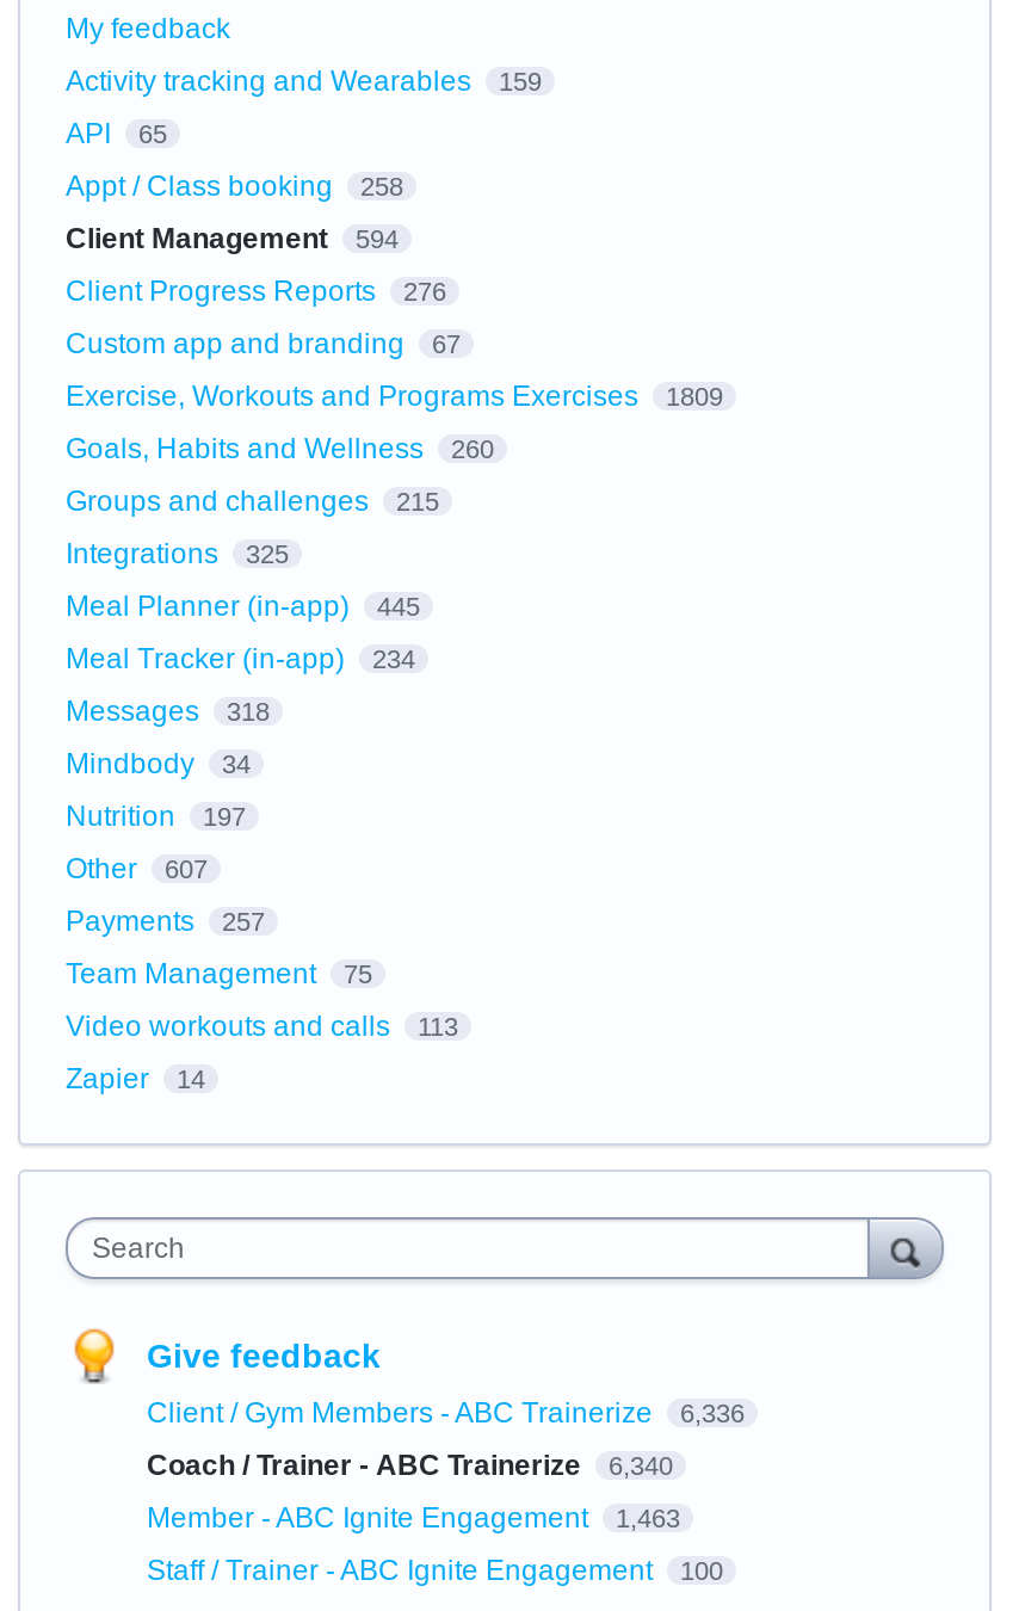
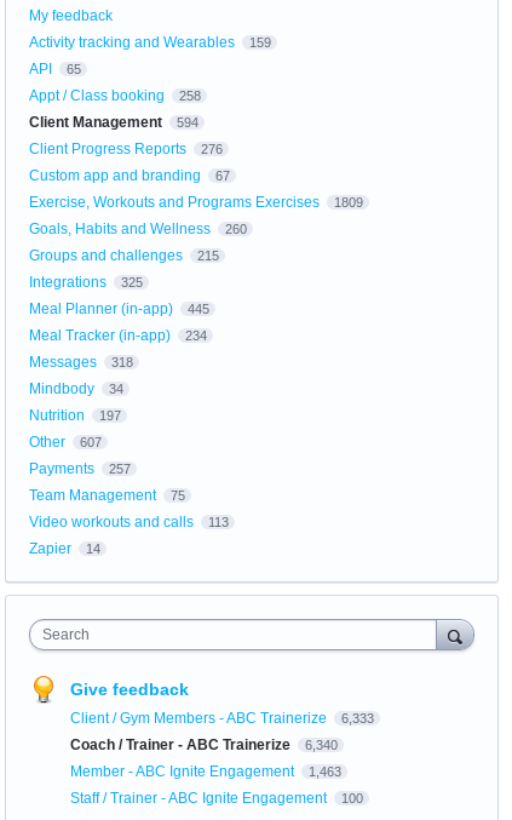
[147,1395,745,1429] Client / Gym Members - ABC Trainerize 6,336 -> [70,709,373,726] Client / Gym Members - ABC Trainerize 6,333

